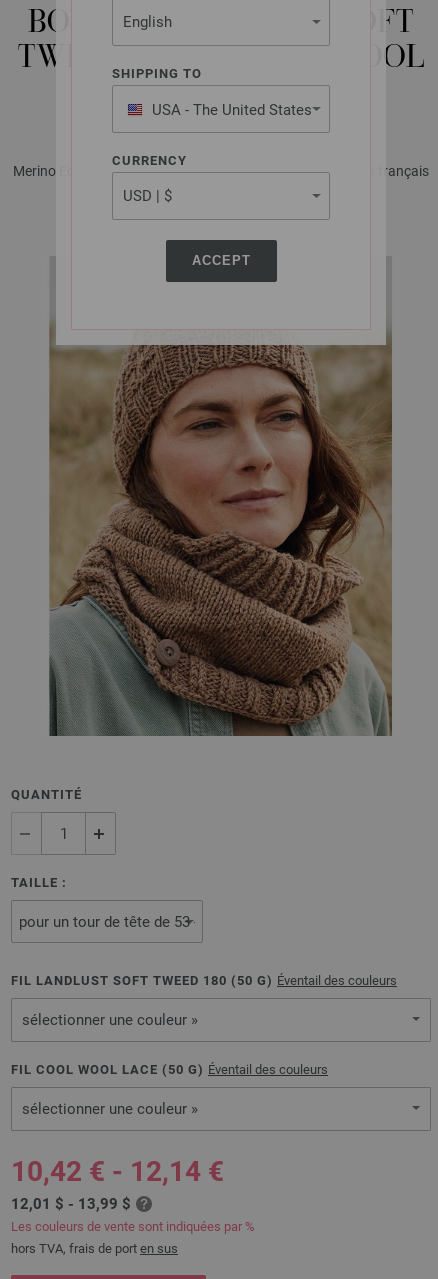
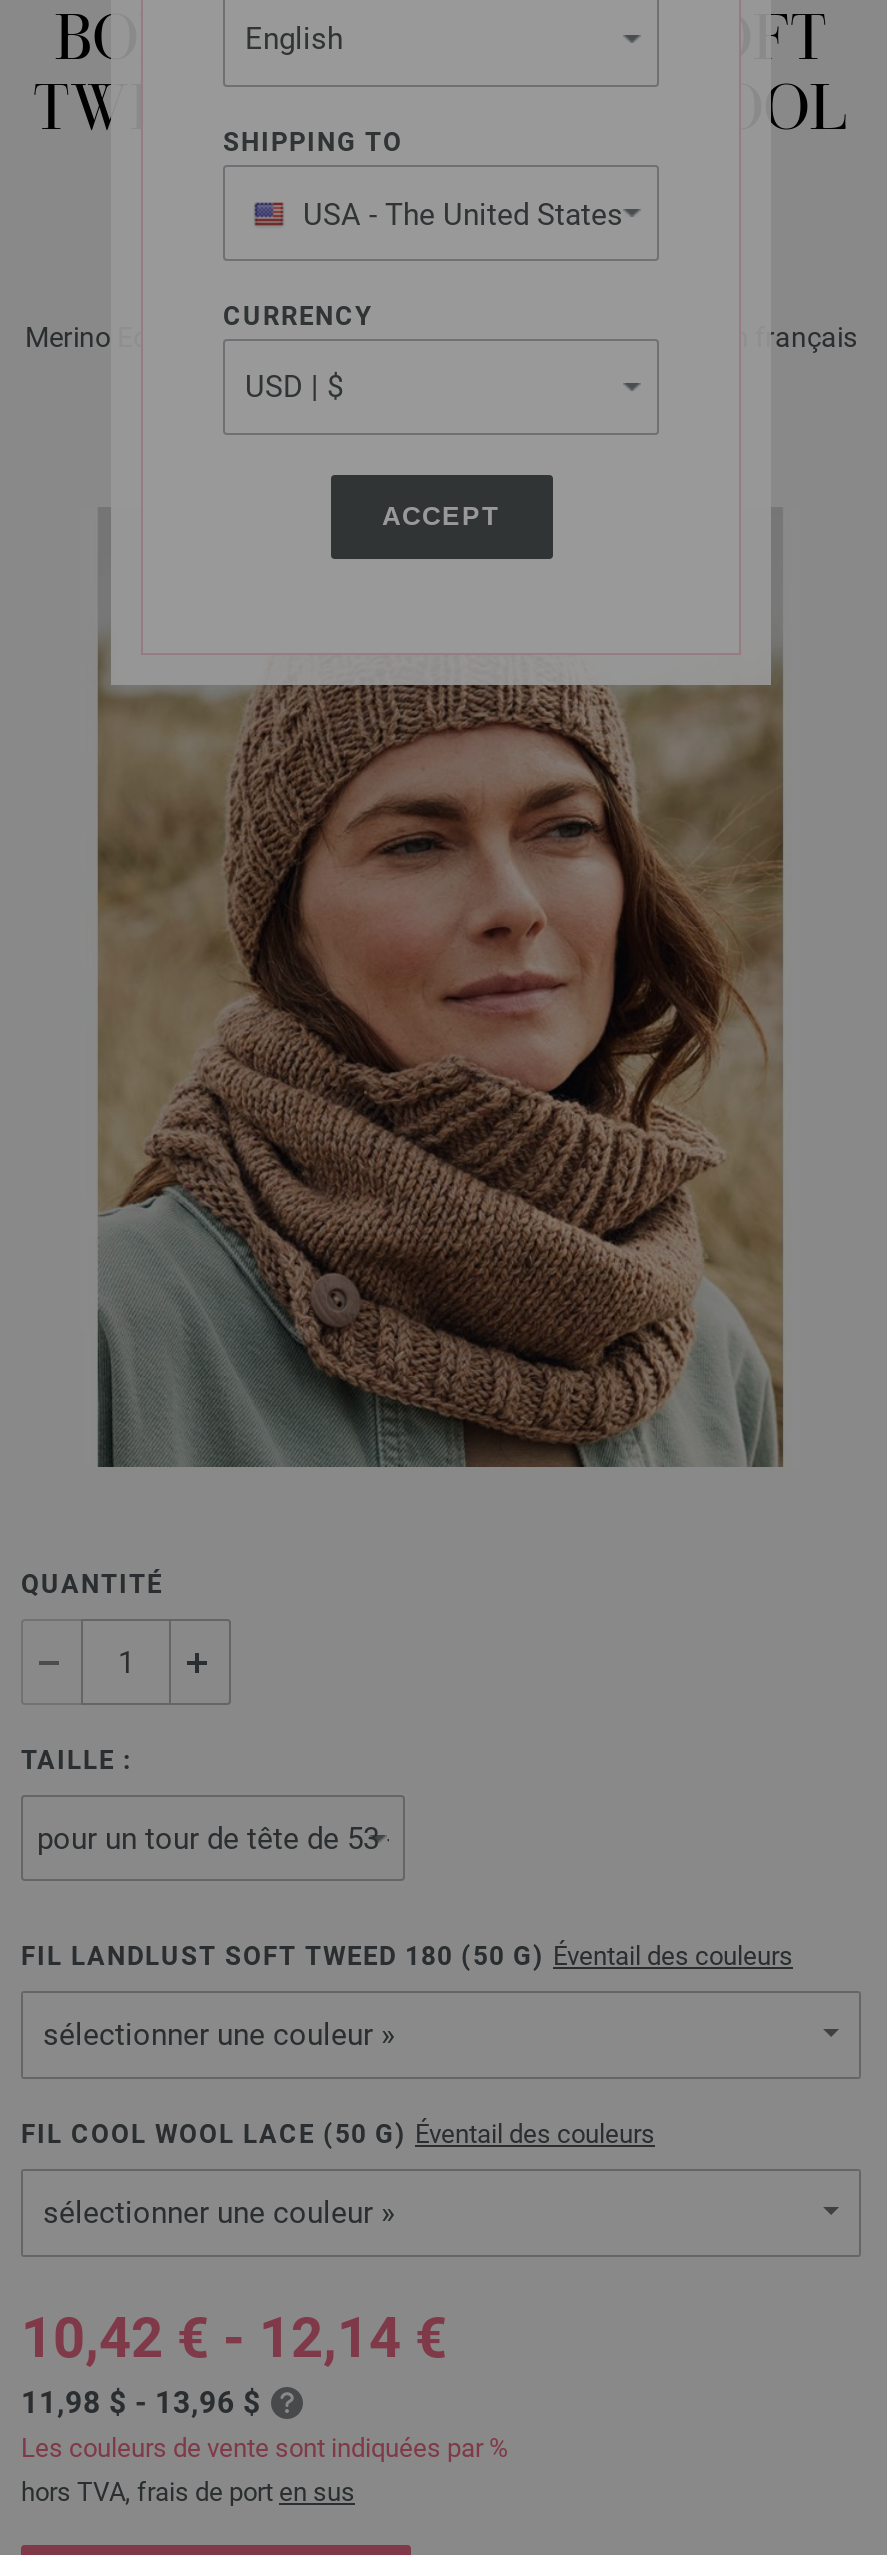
[11,1195,131,1213] 12,01 $ - 13,99 $ -> [21,2385,261,2421] 11,98 $ - 13,96 $

